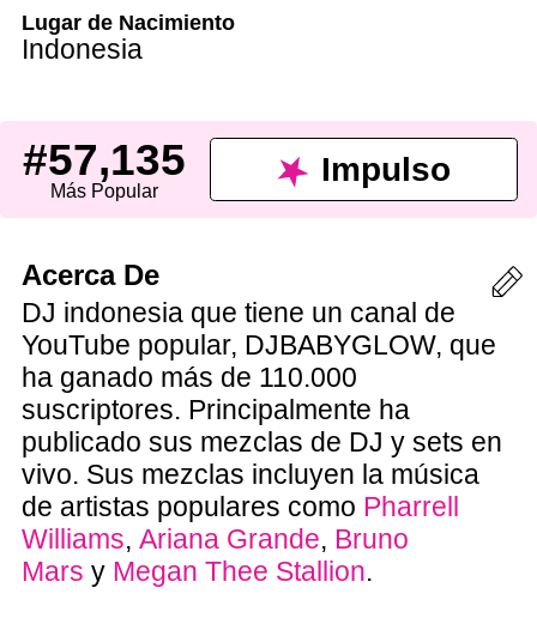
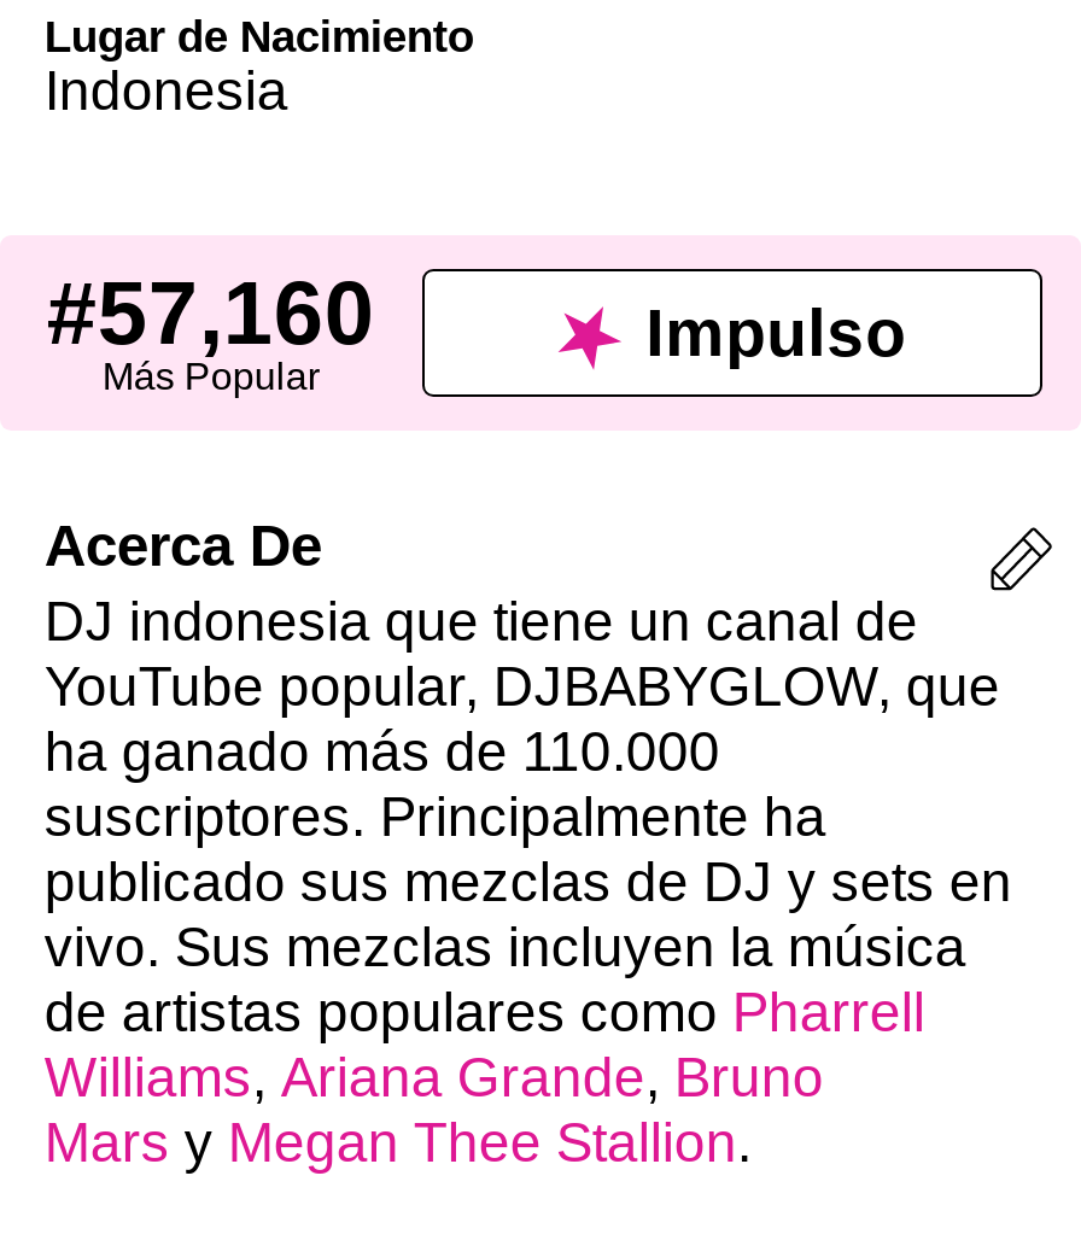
[23,135,186,184] #57,135 -> [47,264,375,363] #57,160

